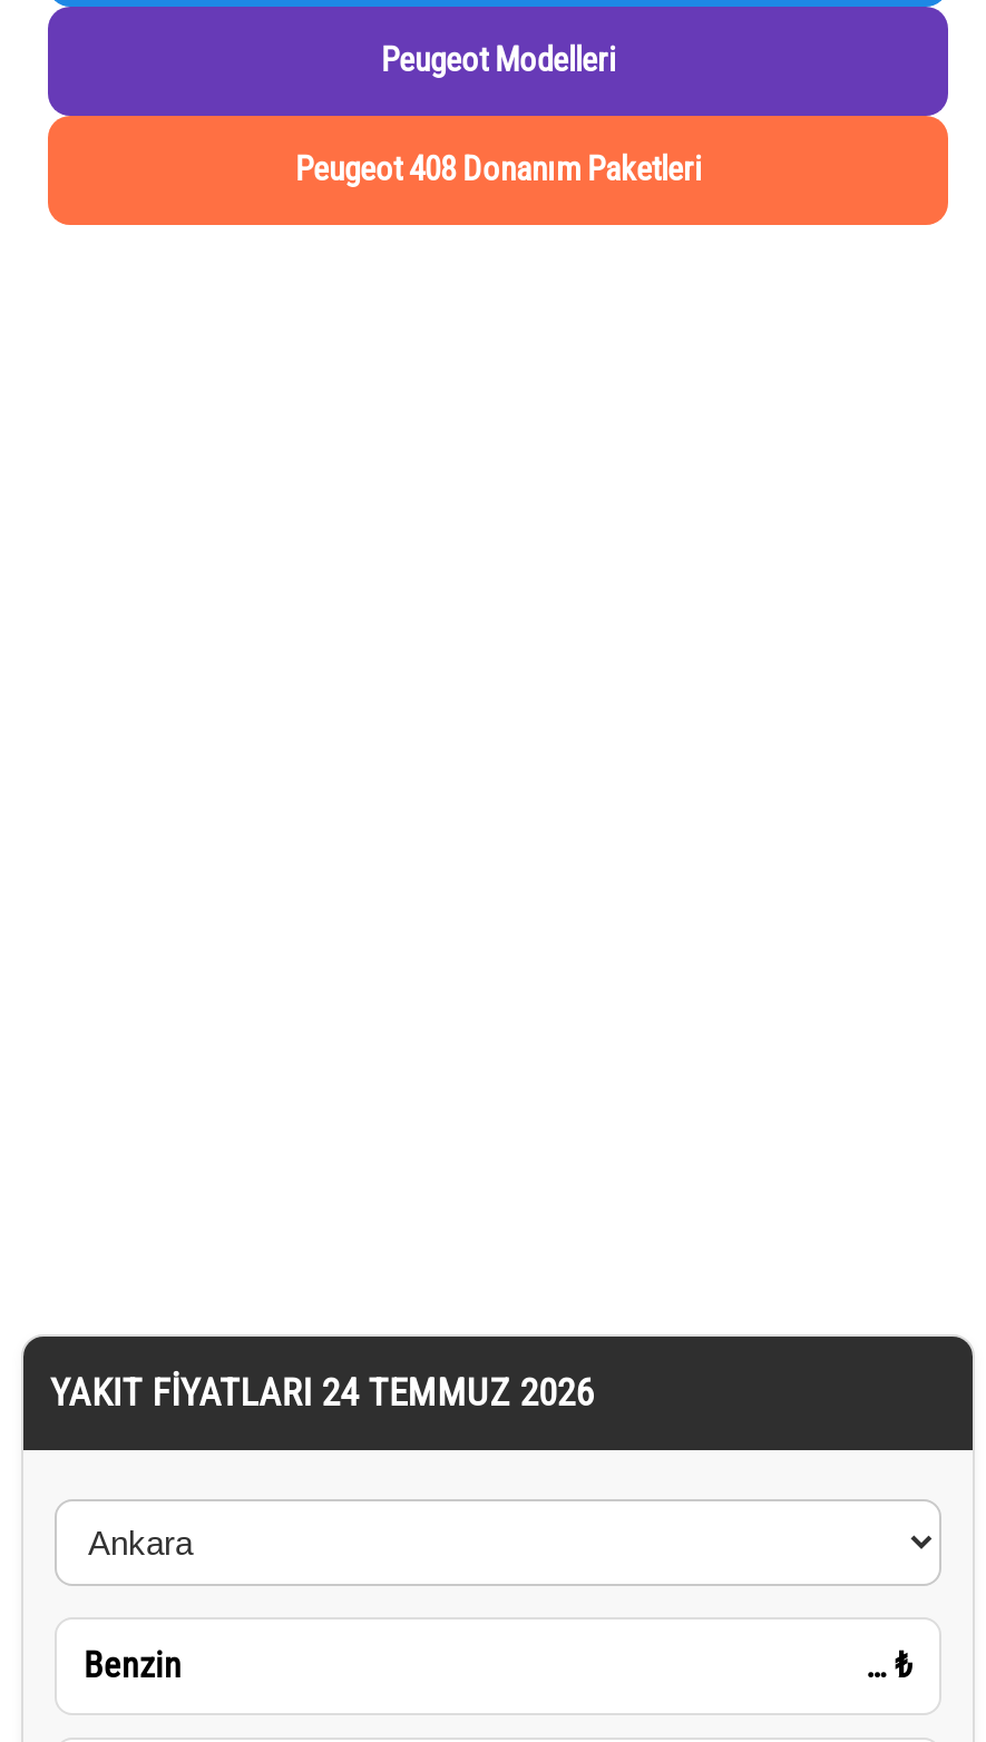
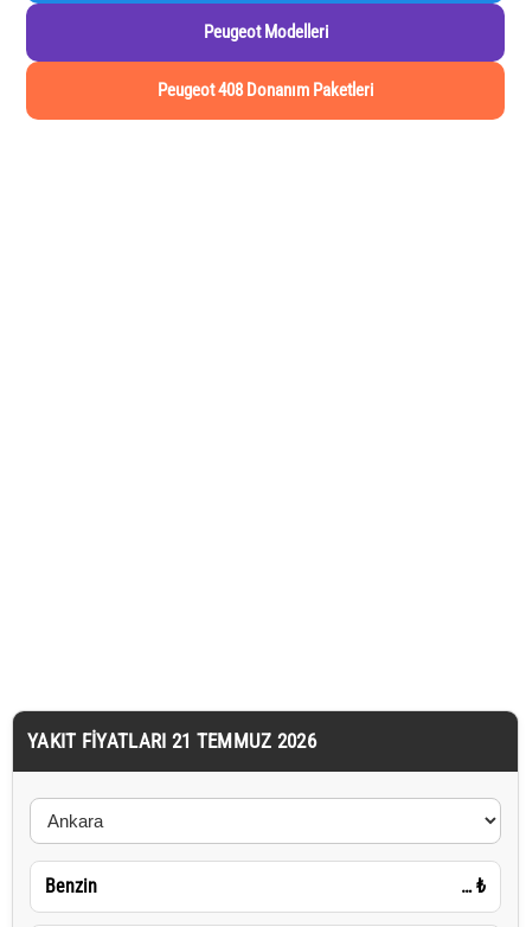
[50,1369,594,1414] YAKIT FIYATLARI 24 TEMMUZ 2026 -> [27,729,316,752] YAKIT FIYATLARI 21 TEMMUZ 2026

